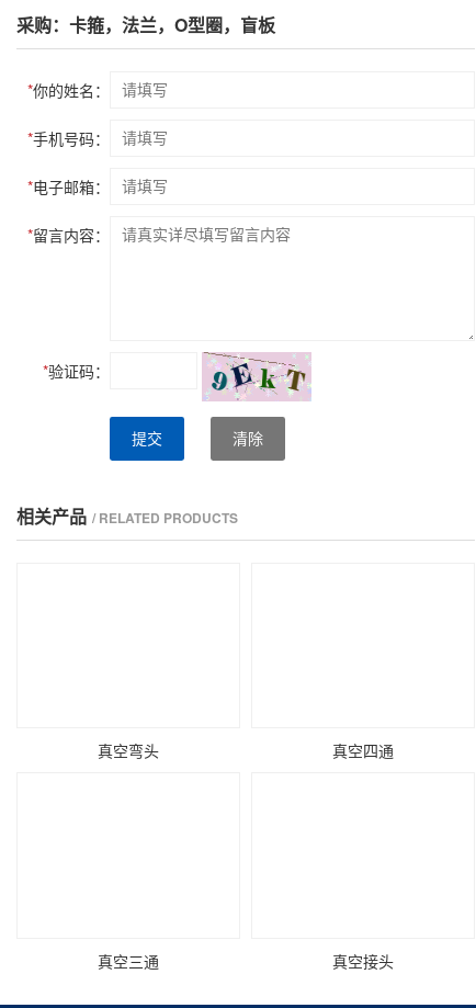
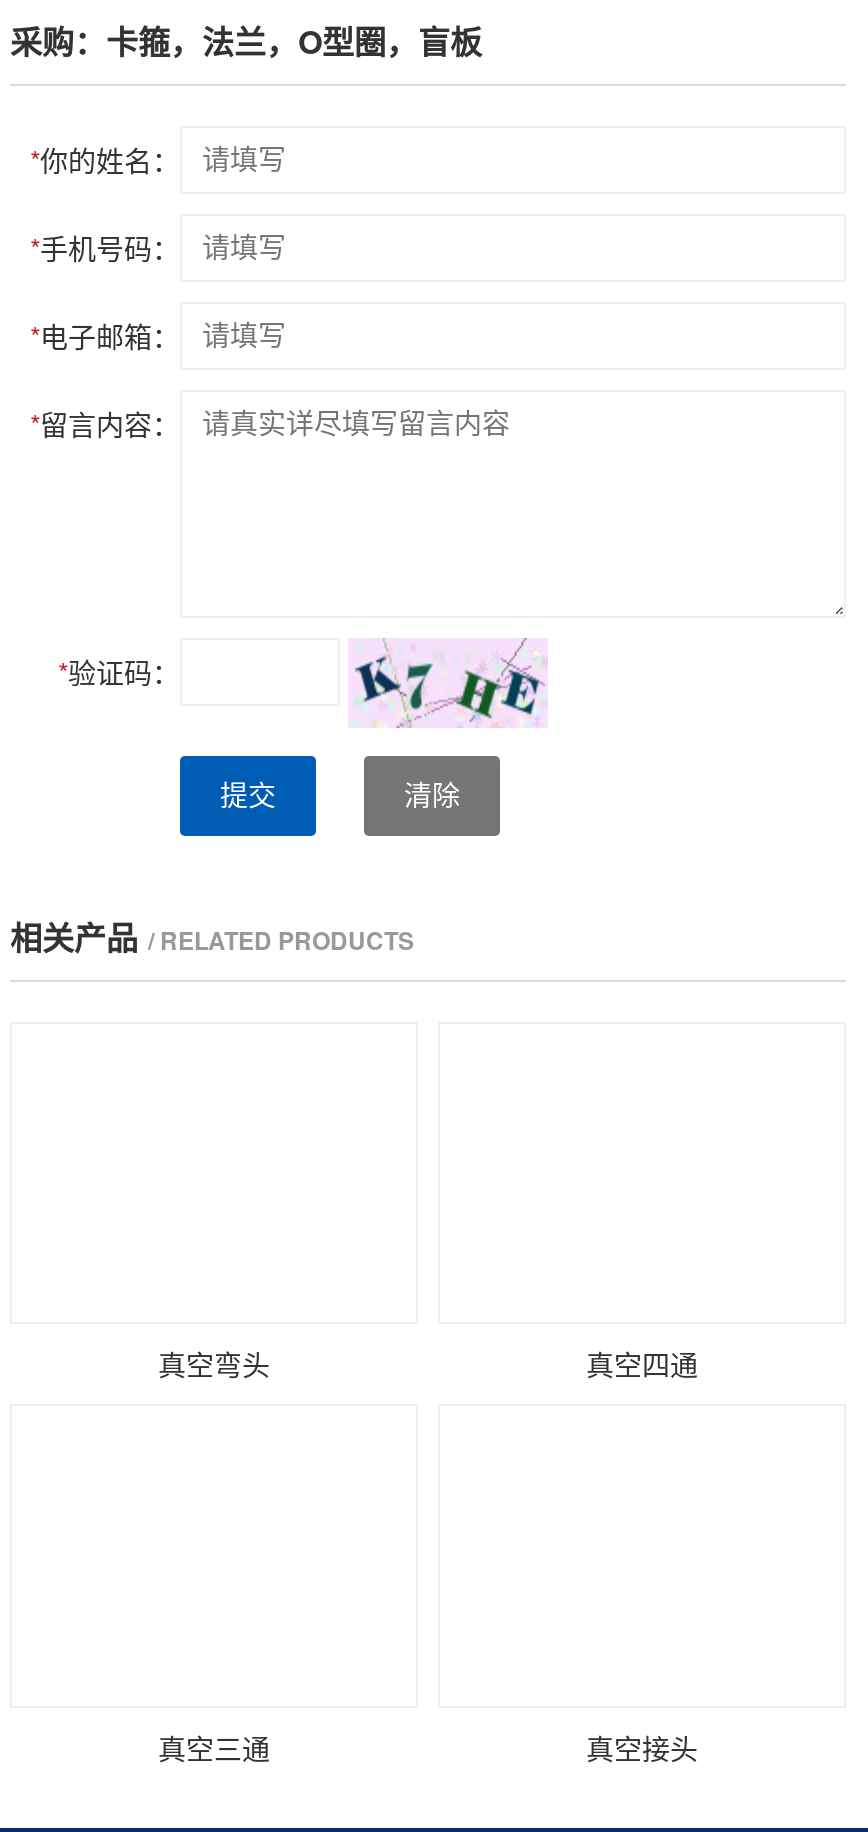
[202,351,310,401] [image] -> [352,638,544,726] [image]

